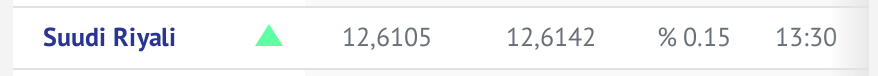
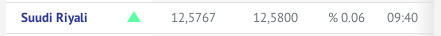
[342,20,432,54] 12,6105 -> [170,9,215,26] 12,5767
[506,20,596,54] 12,6142 -> [252,9,297,26] 12,5800
[657,20,731,54] % 0.15 -> [328,9,365,26] % 0.06
[775,20,837,54] 13:30 -> [387,9,418,26] 09:40

